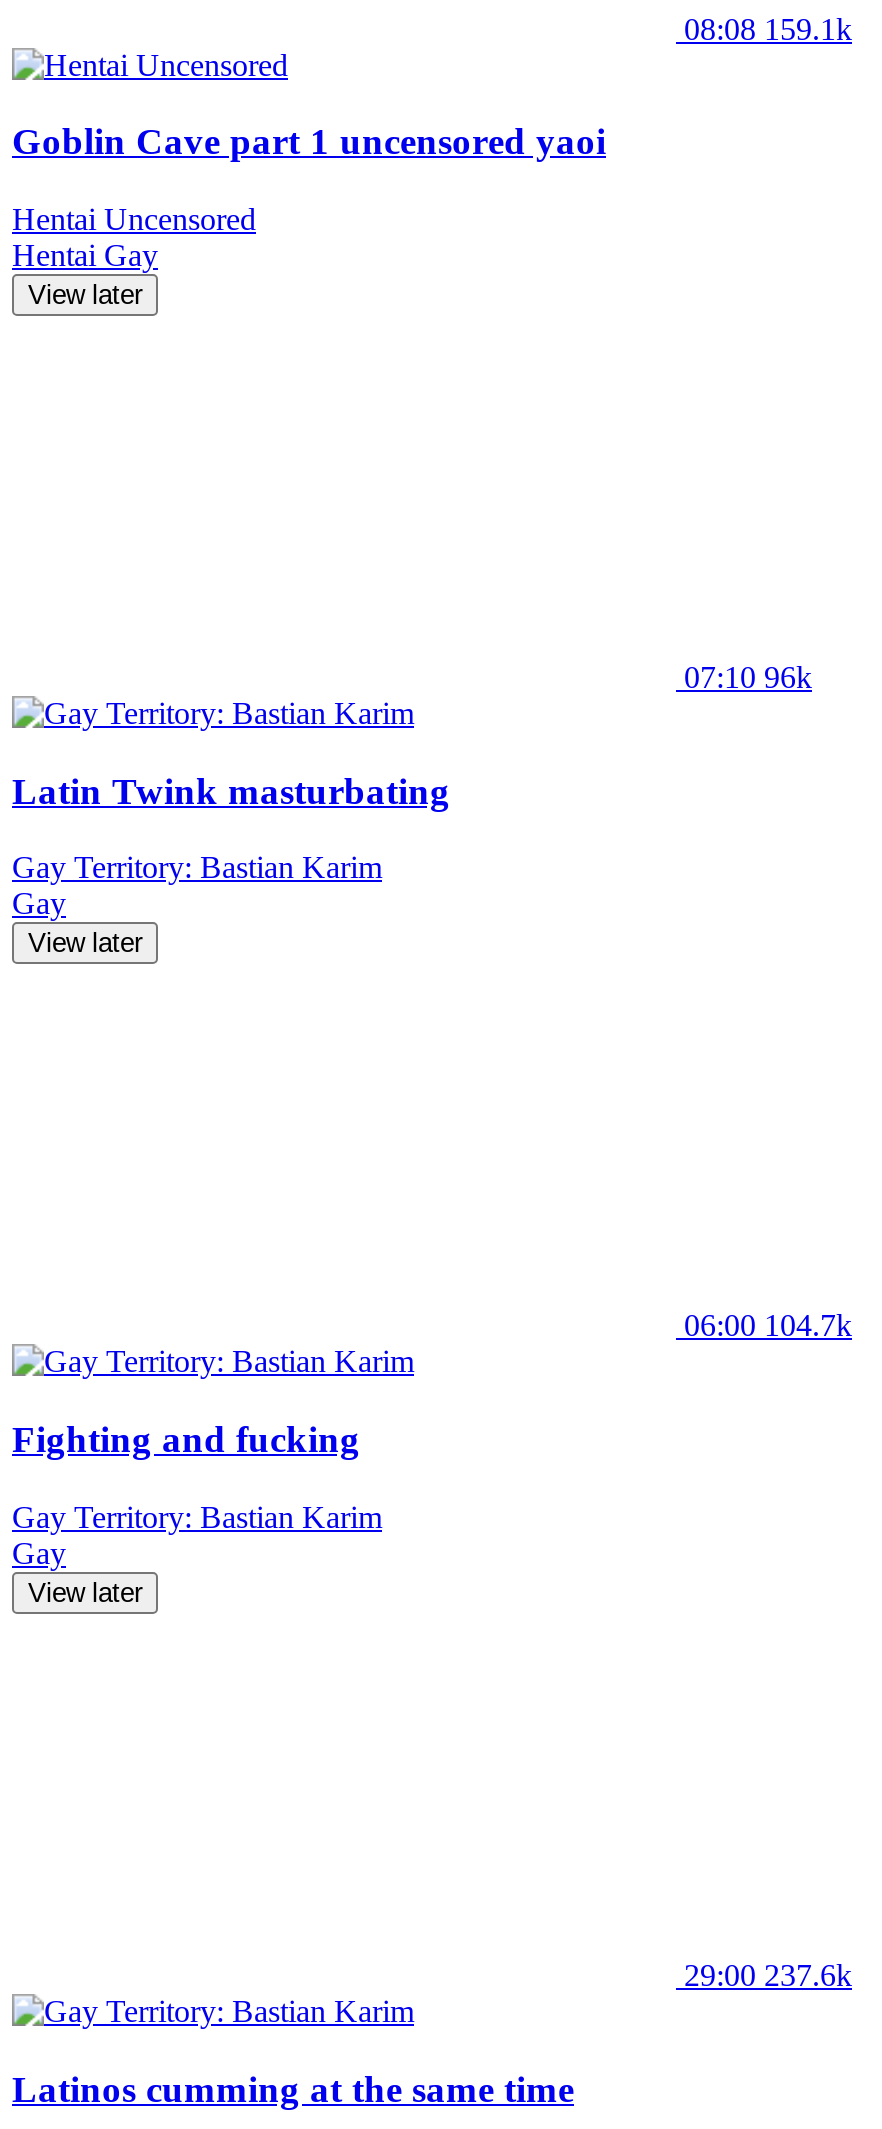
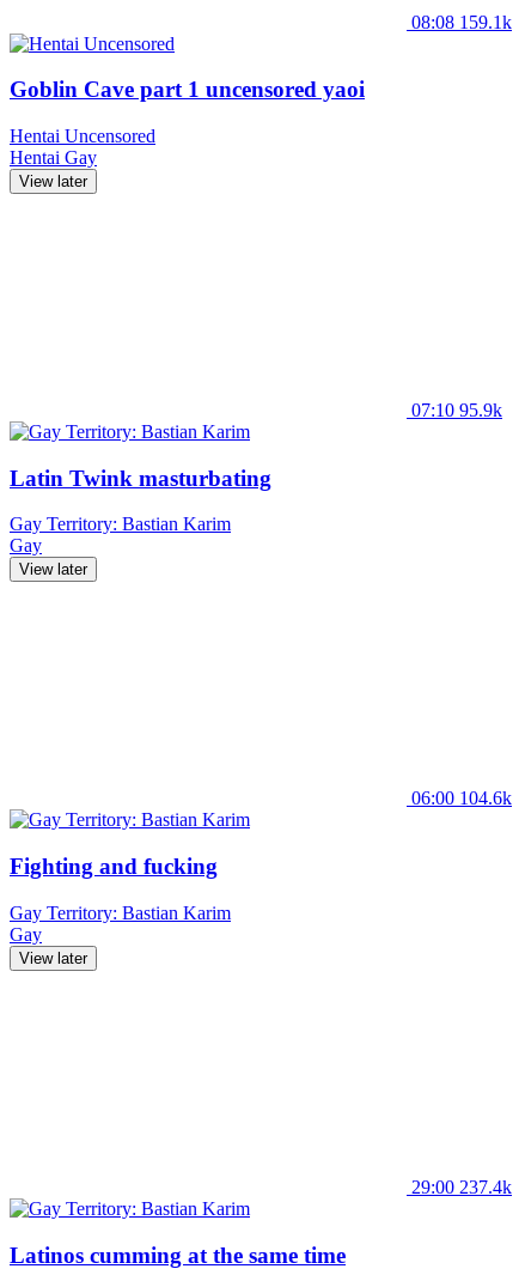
[684,660,812,694] 07:10 96k -> [411,400,502,420] 07:10 95.9k
[684,1309,852,1343] 06:00 104.7k -> [411,788,512,809] 06:00 104.6k
[684,1958,852,1992] 29:00 237.6k -> [411,1177,512,1197] 29:00 237.4k

